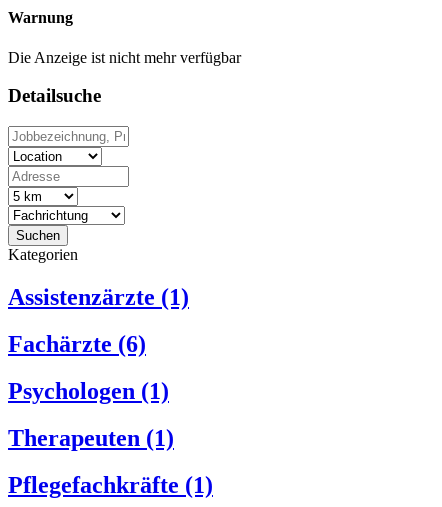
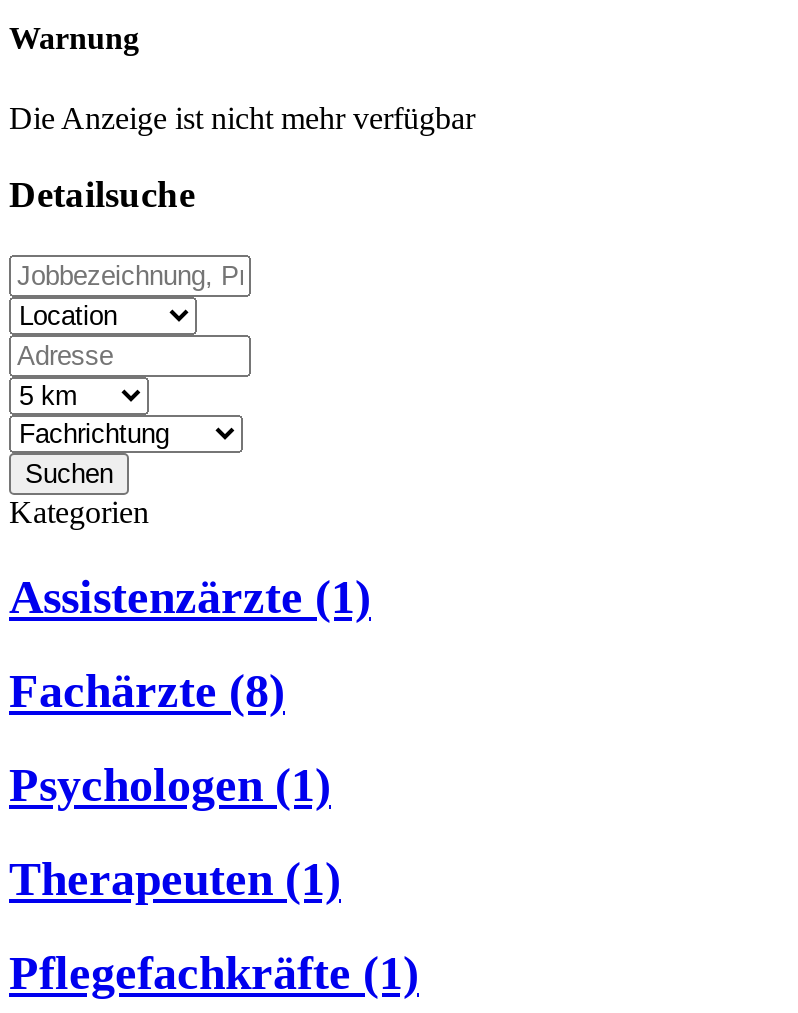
[8,331,146,357] Fachärzte (6) -> [9,665,285,717] Fachärzte (8)

